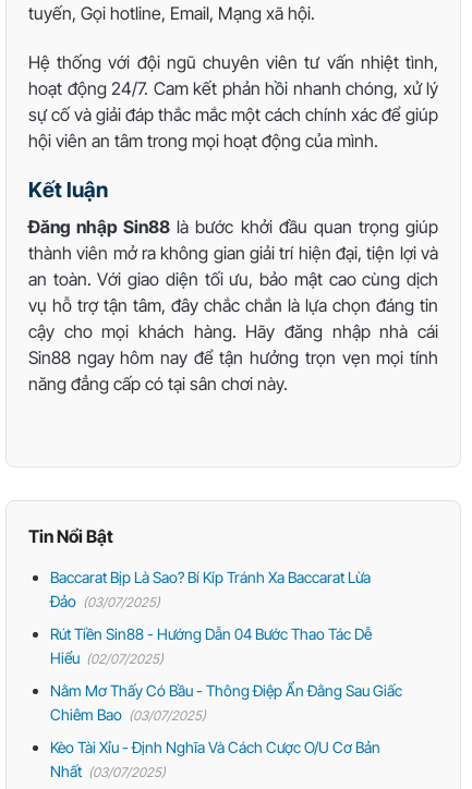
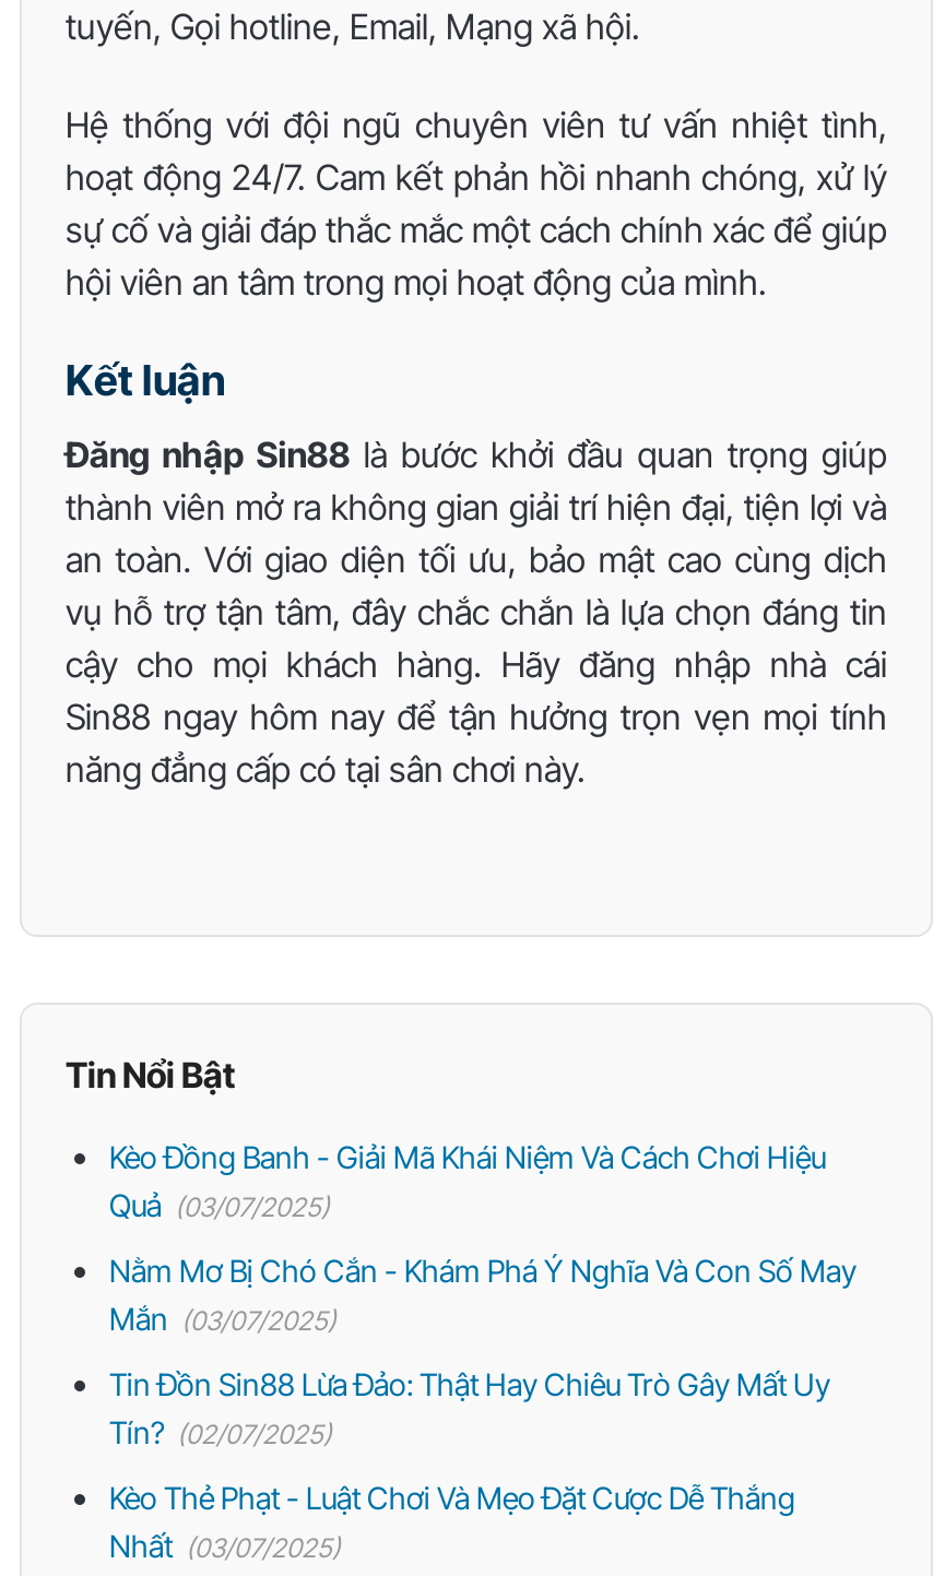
[50,568,371,611] Baccarat Bịp Là Sao? Bí Kíp Tránh Xa Baccarat Lừa | Đảo (03/07/2025) -> [109,1139,826,1224] Kèo Đồng Banh - Giải Mã Khái Niệm Và Cách Chơi Hiệu | Quả (03/07/2025)
[50,625,372,667] Rút Tiền Sin88 - Hướng Dẫn 04 Bước Thao Tác Dễ | Hiểu (02/07/2025) -> [109,1252,857,1338] Nằm Mơ Bị Chó Cắn - Khám Phá Ý Nghĩa Và Con Số May | Mắn (03/07/2025)
[50,682,402,724] Nằm Mơ Thấy Có Bầu - Thông Điệp Ẩn Đằng Sau Giấc | Chiêm Bao (03/07/2025) -> [109,1366,830,1451] Tin Đồn Sin88 Lừa Đảo: Thật Hay Chiêu Trò Gây Mất Uy | Tín? (02/07/2025)
[50,738,380,757] Kèo Tài Xỉu - Định Nghĩa Và Cách Cược O/U Cơ Bản -> [109,1480,795,1517] Kèo Thẻ Phạt - Luật Chơi Và Mẹo Đặt Cược Dễ Thắng

